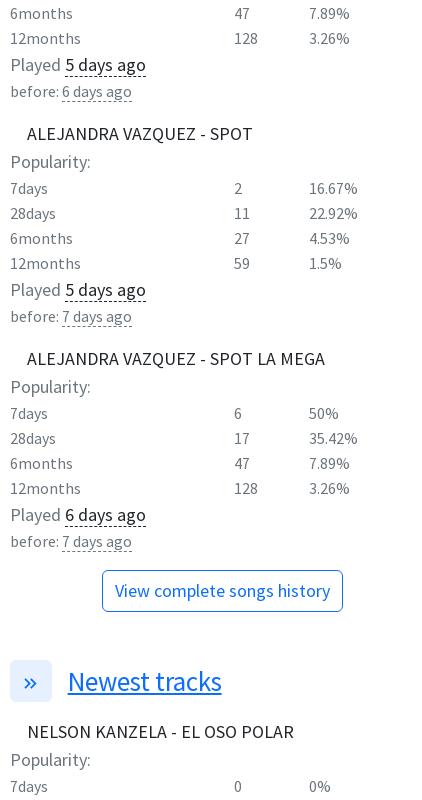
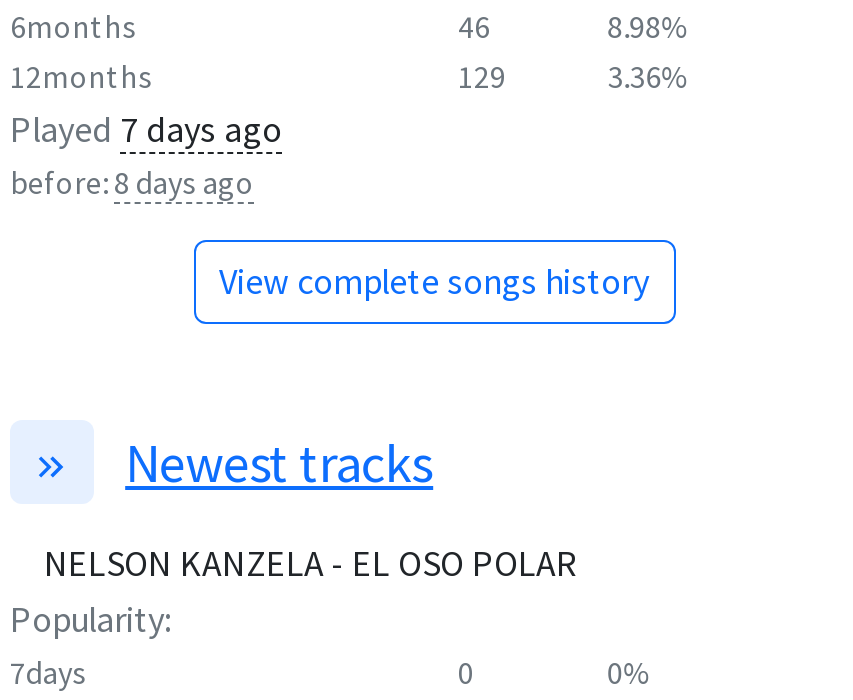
[234,4,250,23] 47 -> [458,9,490,47] 46
[309,4,350,23] 7.89% -> [607,9,689,47] 8.98%
[10,29,358,551] 128 | 3.26% | Played 5 days ago | before: 6 days ago | ALEJANDRA VAZQUEZ - SPOT | Popularity: | 7days | 2 | 16.67% | 28days | 11 | 22.92% | 6months | 27 | 4.53% | 12months | 59 | 1.5% | Played 5 days ago | before: 7 days ago | ALEJANDRA VAZQUEZ - SPOT LA MEGA | Popularity: | 7days | 6 | 50% | 28days | 17 | 35.42% | 6months | 47 | 7.89% | 12months | 128 | 3.26% | Played 6 days ago | before: 7 days ago -> [10,59,689,203] 129 | 3.36% | Played 7 days ago | before: 8 days ago

